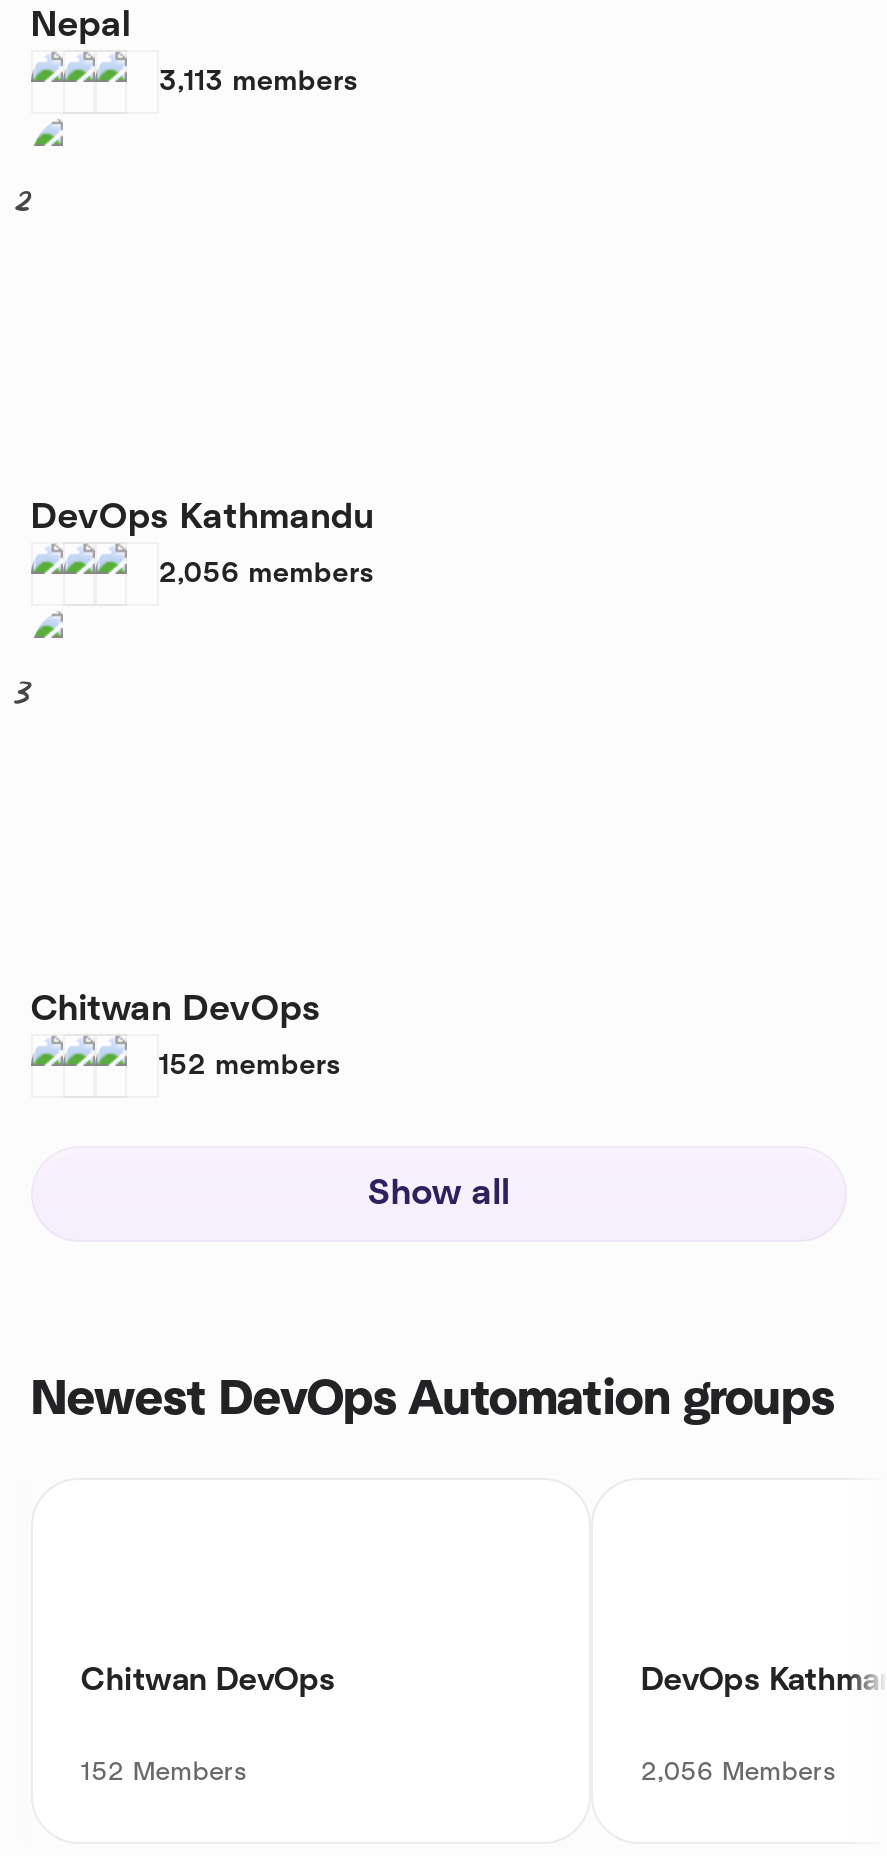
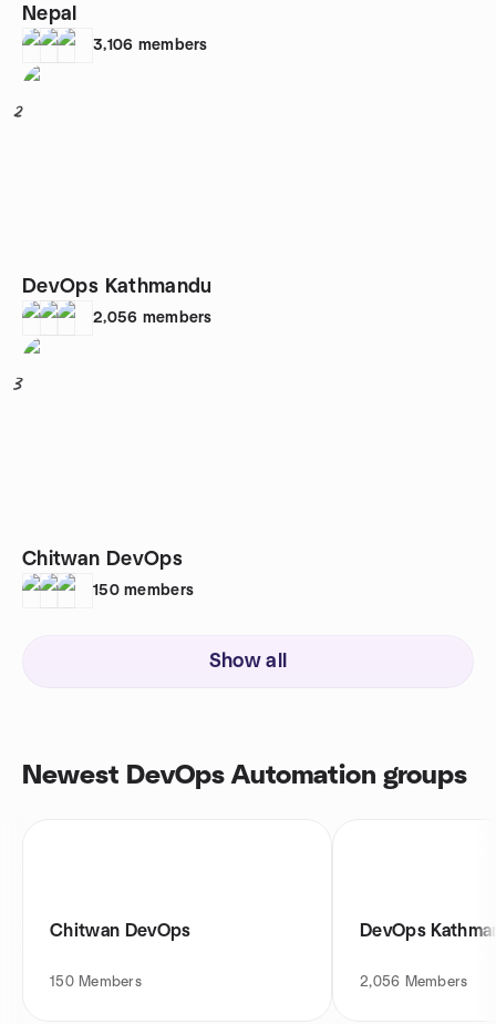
[159,68,358,96] 3,113 members -> [93,38,208,53] 3,106 members
[159,1052,341,1080] 152 members -> [93,583,194,598] 150 members
[81,1760,247,1786] 152 Members -> [50,975,142,990] 150 Members

